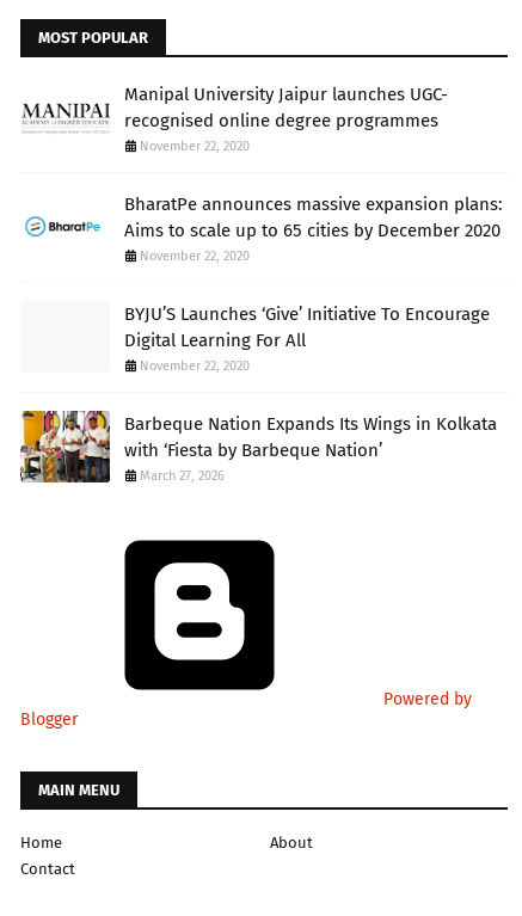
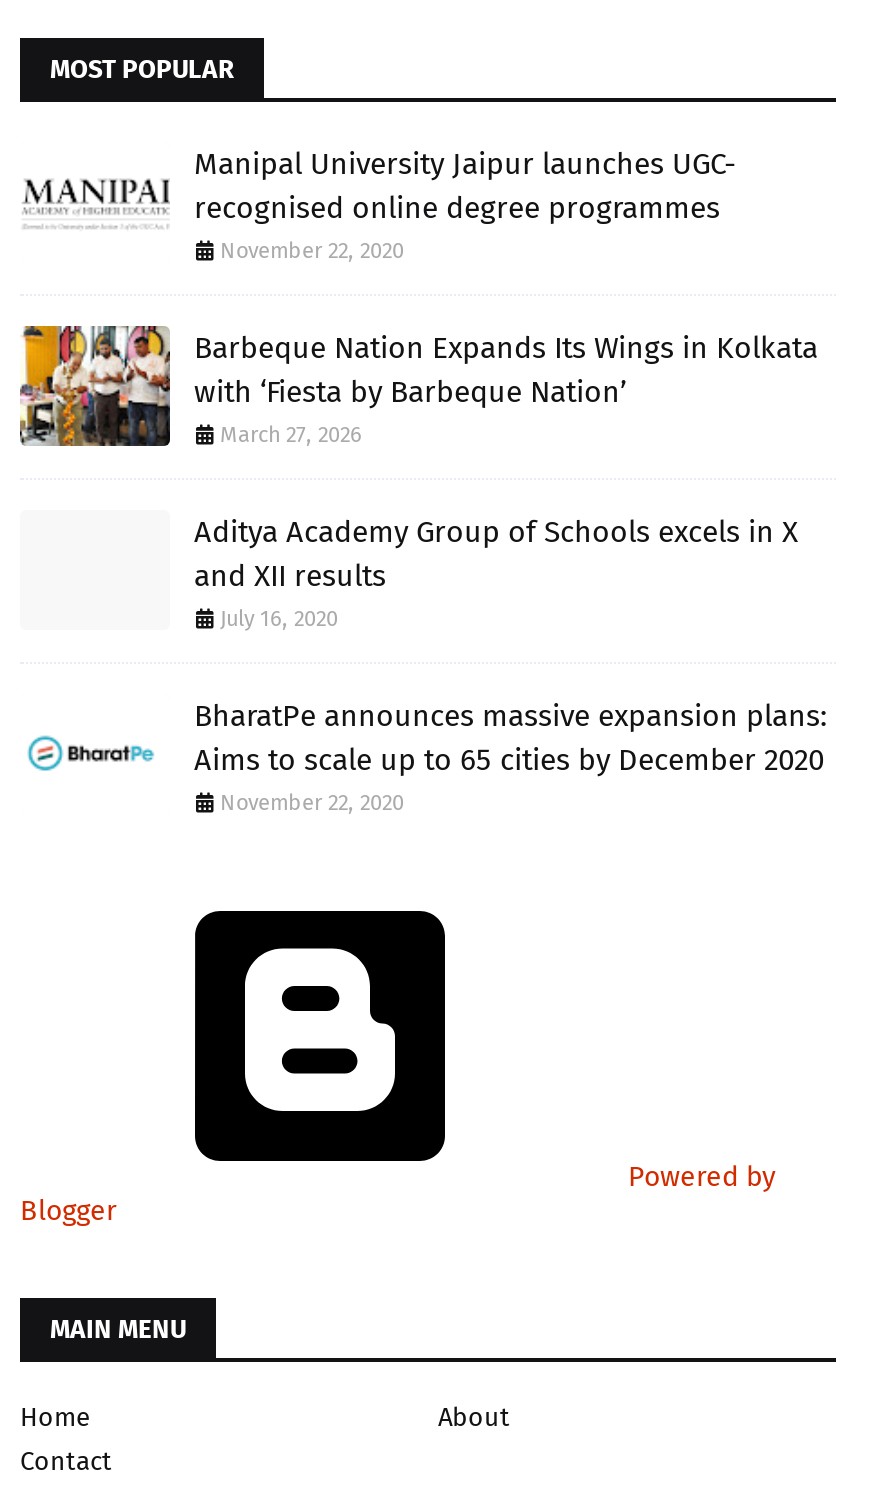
none -> [194,514,798,632] Aditya Academy Group of Schools excels in X | and XII results | July 16, 2020
moved [124,193,503,264] -> [194,698,828,816]: BharatPe announces massive expansion plans: | Aims to scale up to 65 cities by December 2020 | November 22, 2020
[124,303,490,374] BYJU’S Launches ‘Give’ Initiative To Encourage | Digital Learning For All | November 22, 2020 -> none
moved [19,410,497,484] -> [18,324,818,448]: [image] | Barbeque Nation Expands Its Wings in Kolkata | with ‘Fiesta by Barbeque Nation’ | March 27, 2026

